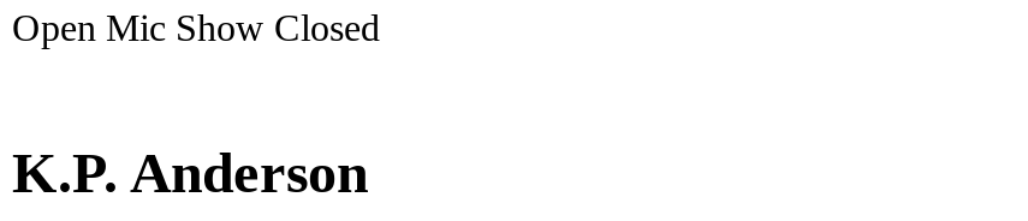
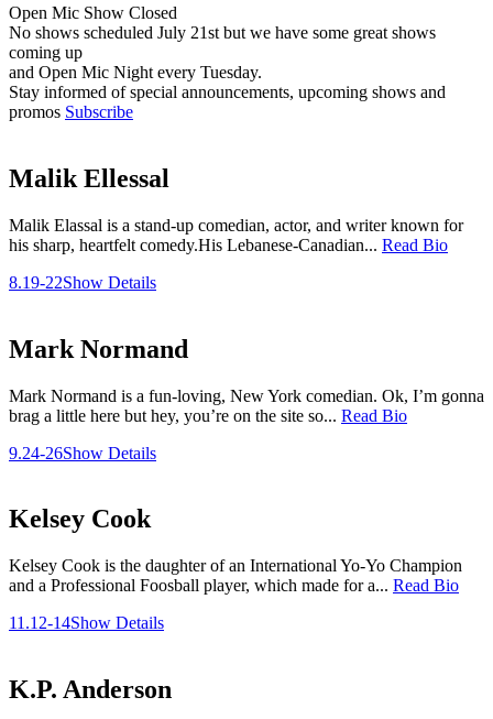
none -> [9,23,484,632] No shows scheduled July 21st but we have some great shows | coming up | and Open Mic Night every Tuesday. | Stay informed of special announcements, upcoming shows and | promos Subscribe | Malik Ellessal | Malik Elassal is a stand-up comedian, actor, and writer known for | his sharp, heartfelt comedy.His Lebanese-Canadian... Read Bio | 8.19-22Show Details | Mark Normand | Mark Normand is a fun-loving, New York comedian. Ok, I’m gonna | brag a little here but hey, you’re on the site so... Read Bio | 9.24-26Show Details | Kelsey Cook | Kelsey Cook is the daughter of an International Yo-Yo Champion | and a Professional Foosball player, which made for a... Read Bio | 11.12-14Show Details

